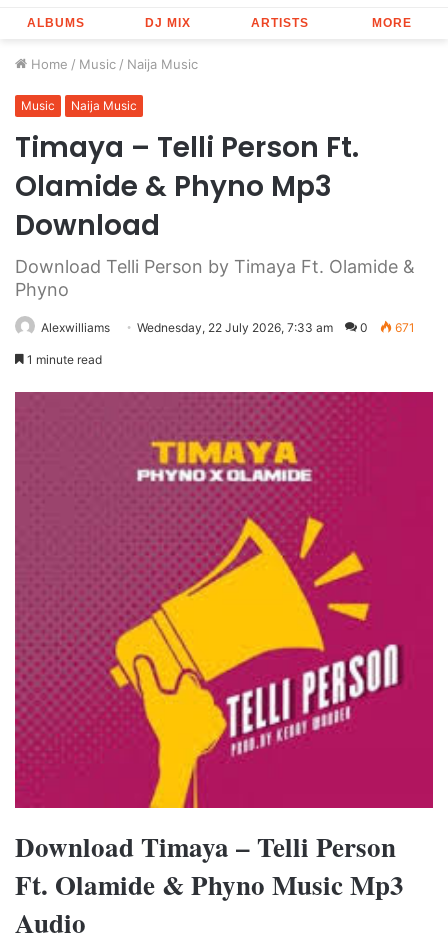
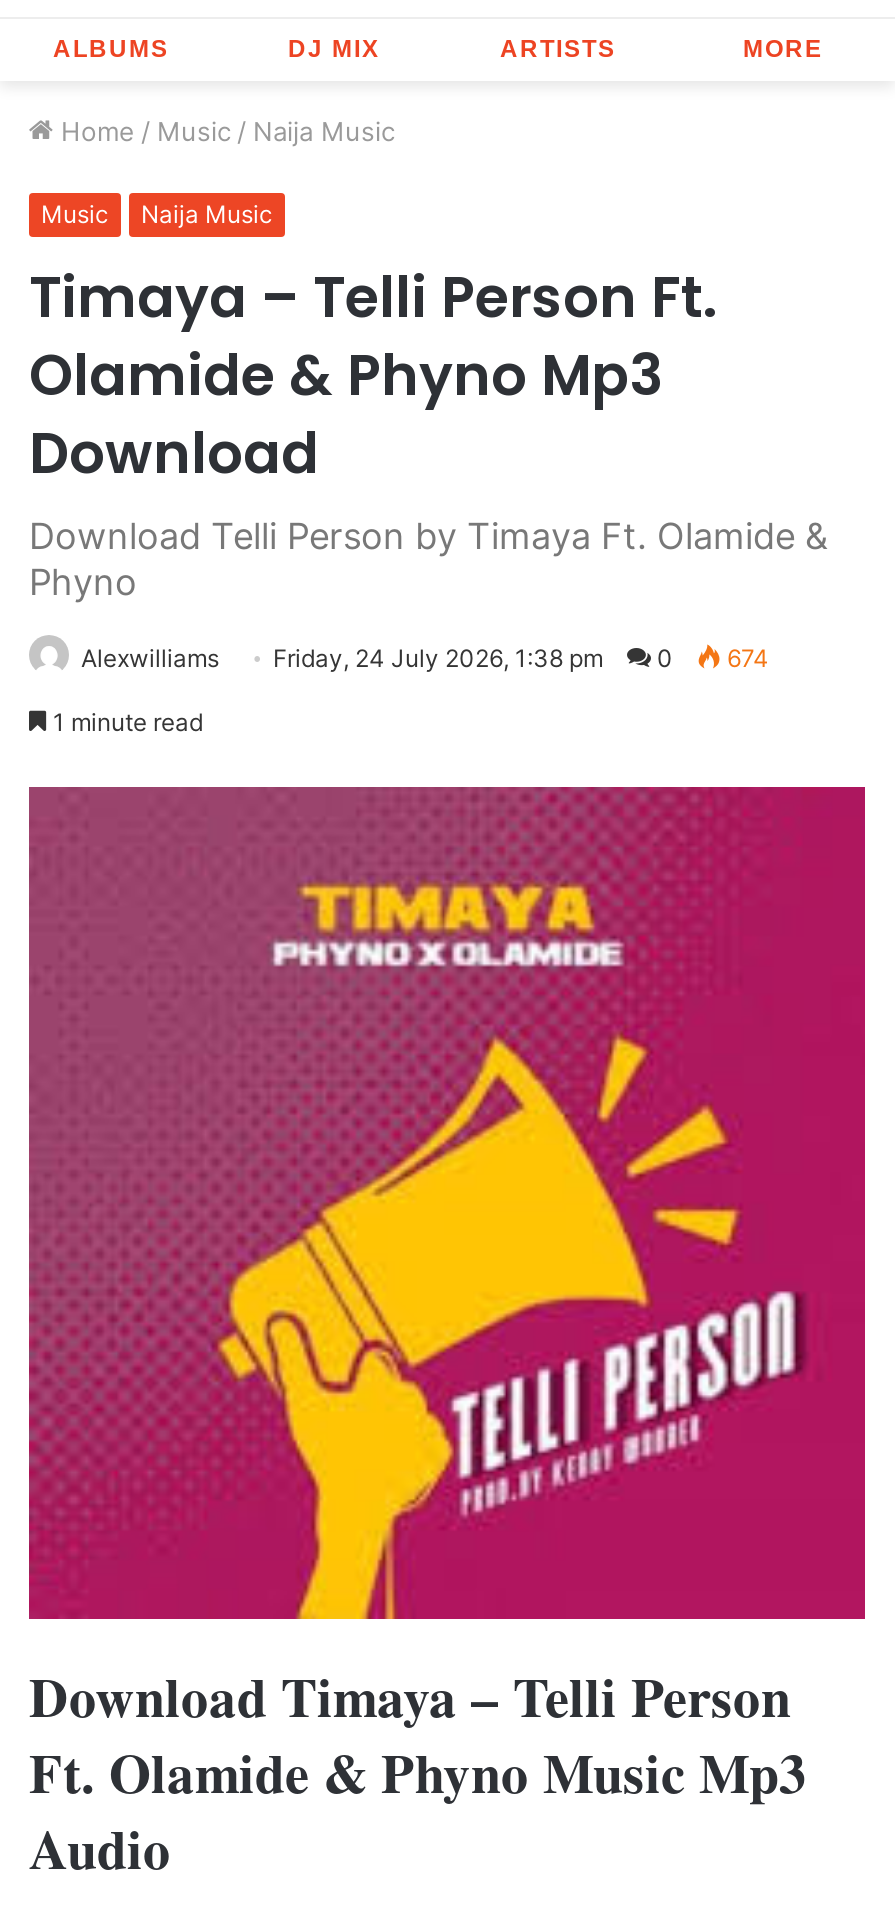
[137,320,333,335] Wednesday, 22 July 2026, 7:33 am -> [273,643,603,673] Friday, 24 July 2026, 1:38 pm
[392,320,415,335] 671 -> [721,643,769,673] 674

